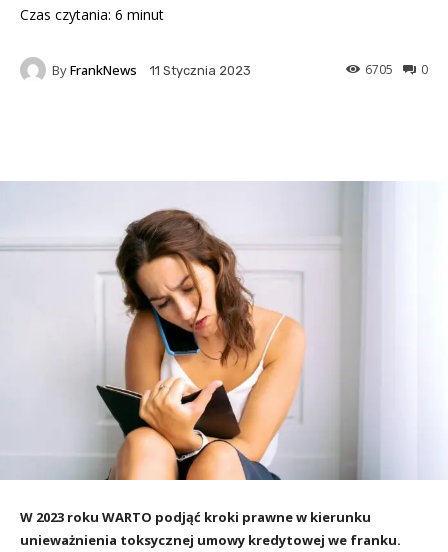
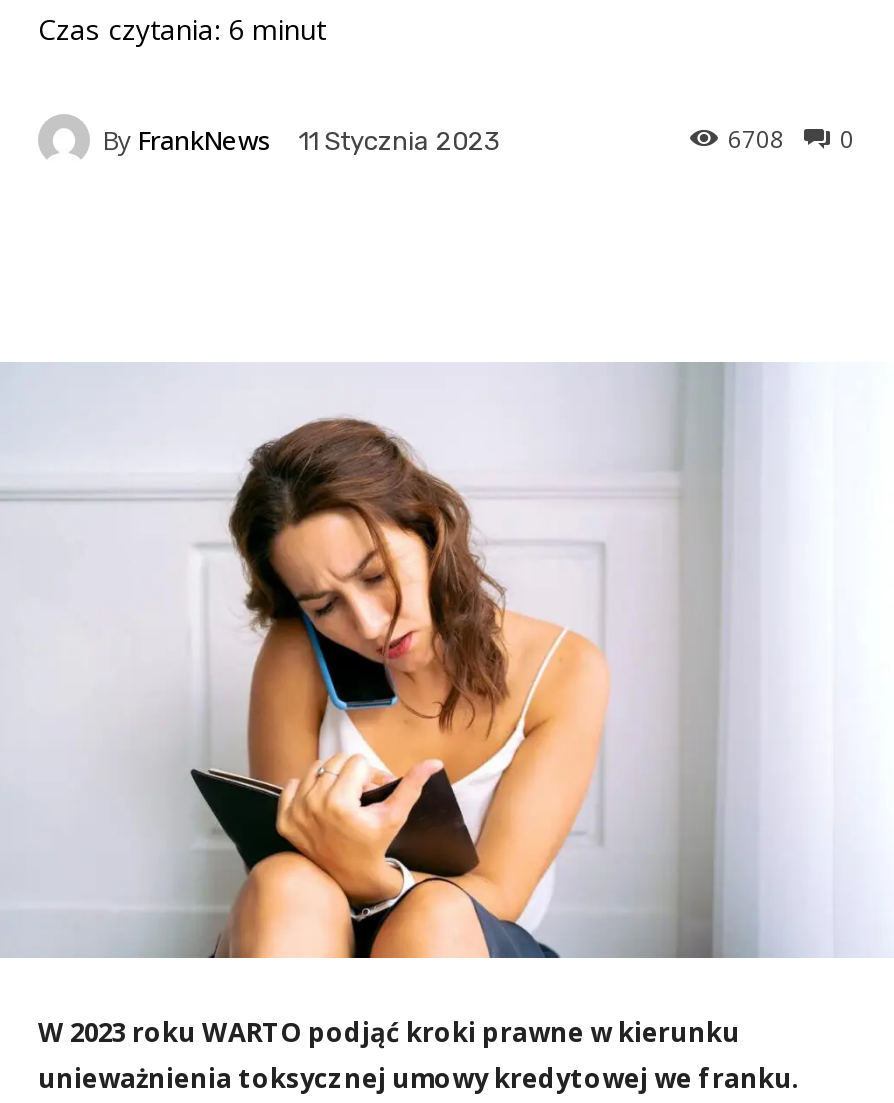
[365,61,428,78] 6705 0 -> [728,122,854,156] 6708 0

